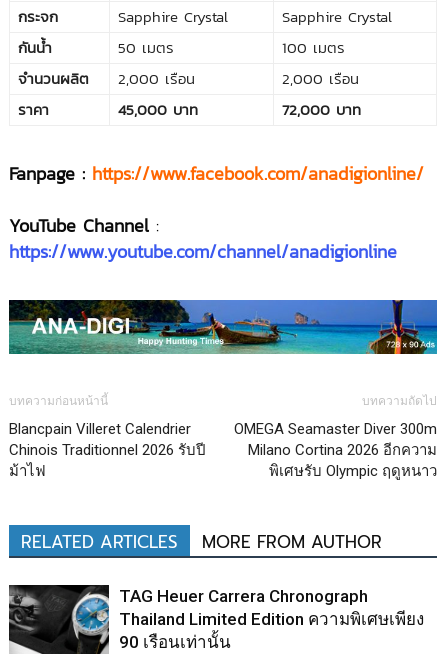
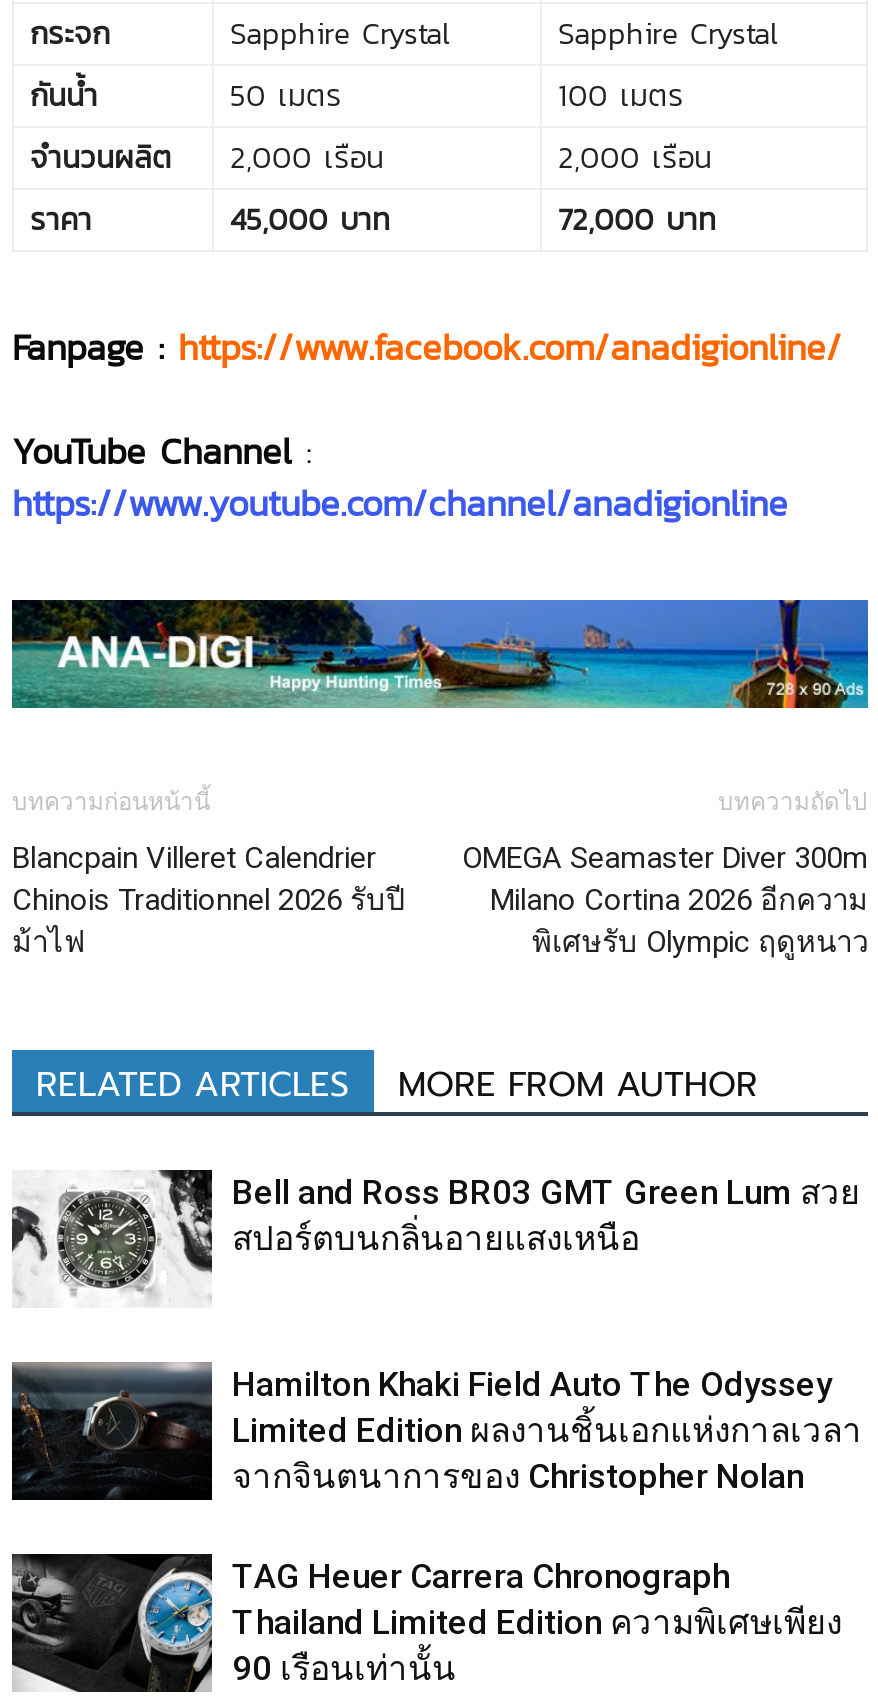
none -> [10,1360,862,1500] [image] | Hamilton Khaki Field Auto The Odyssey | Limited Edition ผลงานชิ้นเอกแห่งกาลเวลา | จากจินตนาการของ Christopher Nolan
none -> [14,1170,860,1298] [image] | Bell and Ross BR03 GMT Green Lum สวย | สปอร์ตบนกลิ่นอายแสงเหนือ

